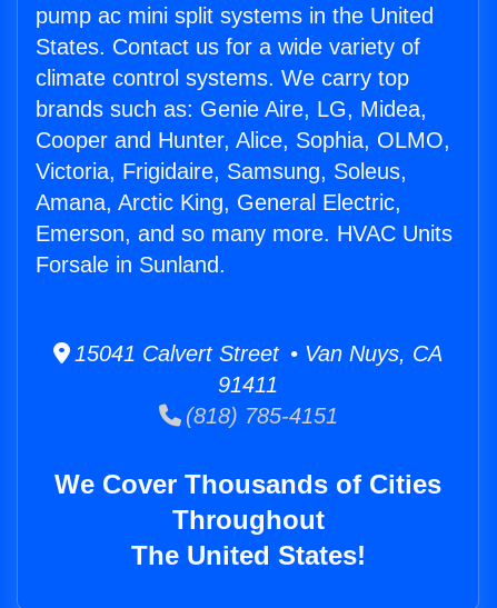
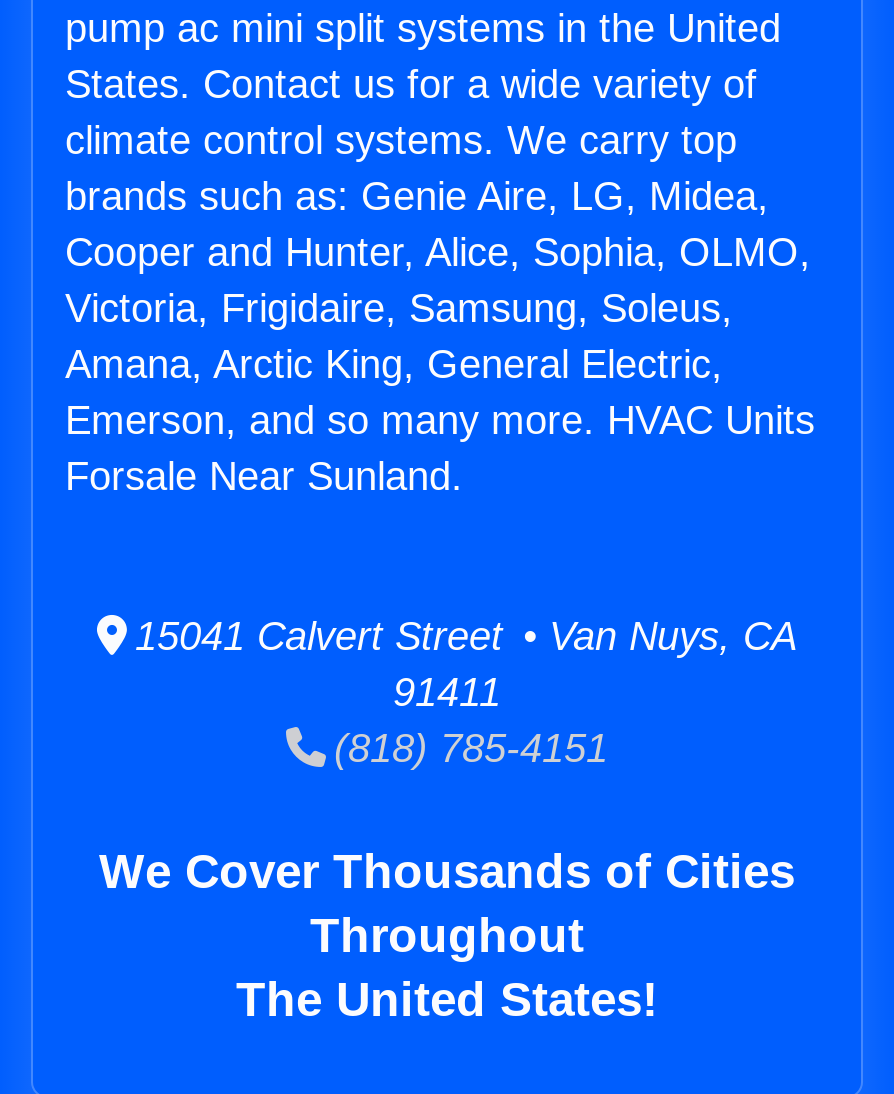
[36,252,226,277] Forsale in Sunland. -> [65,454,463,498] Forsale Near Sunland.

